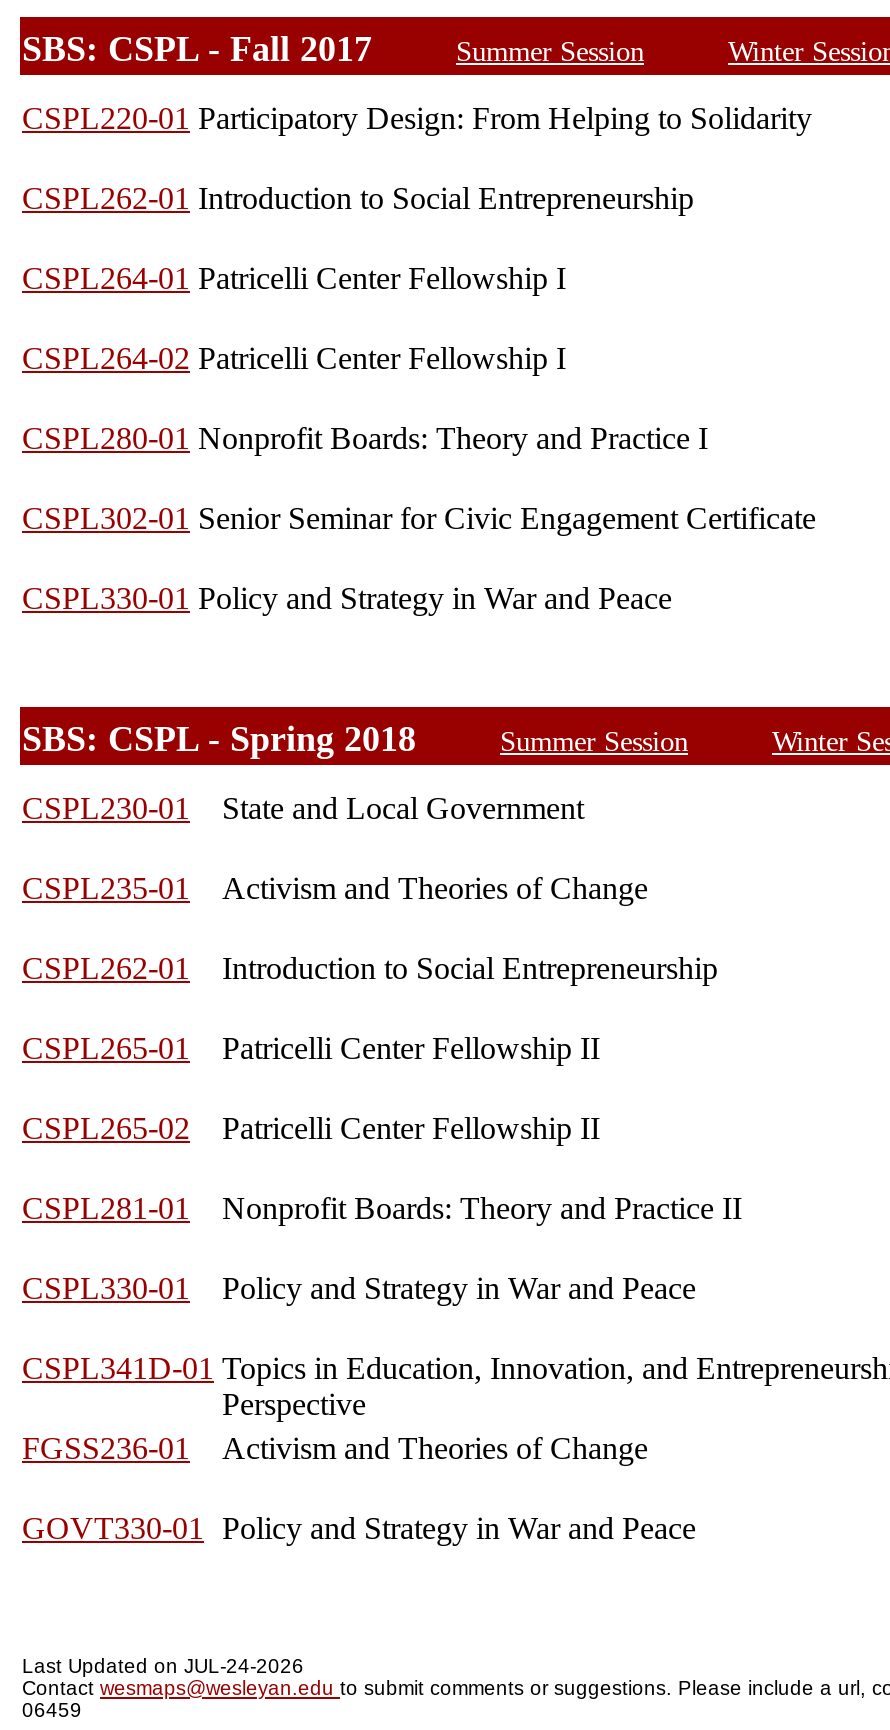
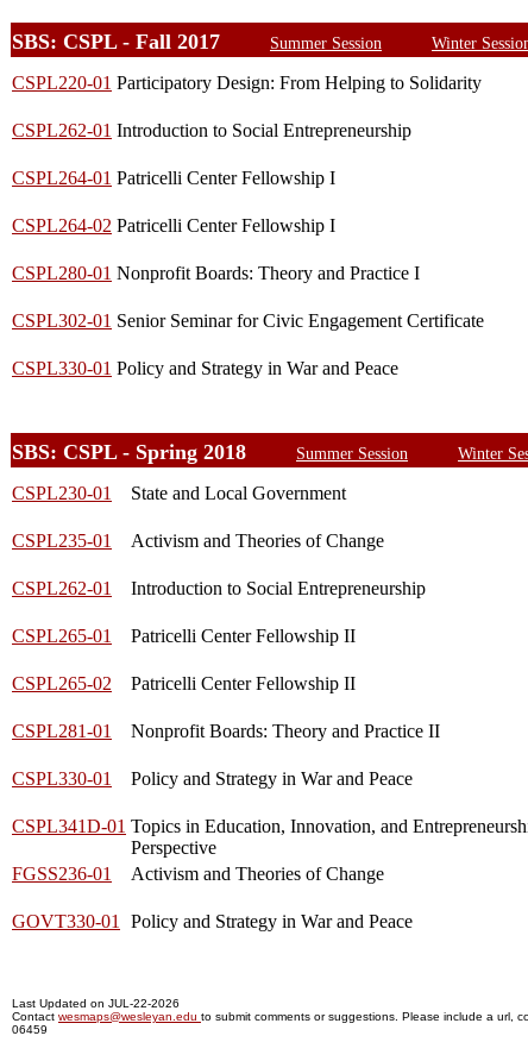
[22,1655,304,1677] Last Updated on JUL-24-2026 -> [12,997,180,1010] Last Updated on JUL-22-2026

